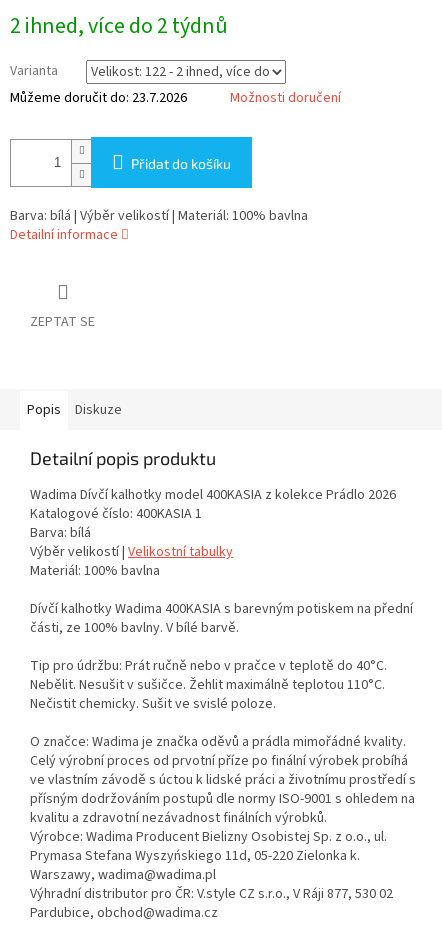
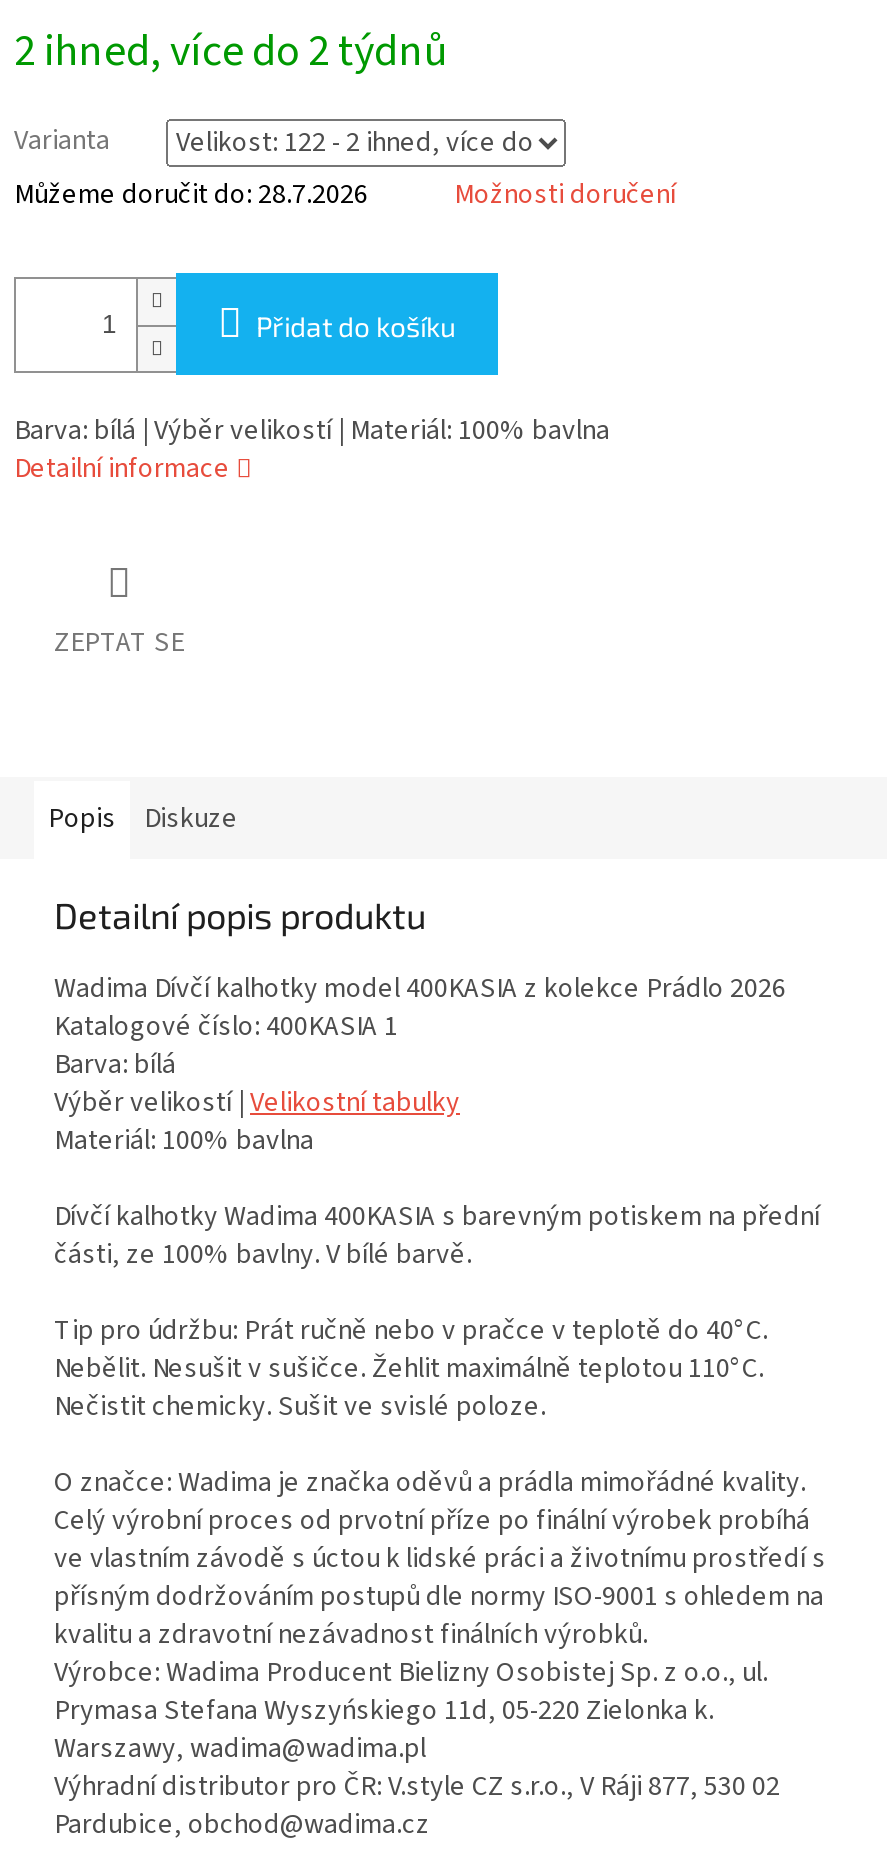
[10,88,187,108] Můžeme doručit do: 23.7.2026 -> [14,176,368,216] Můžeme doručit do: 28.7.2026

